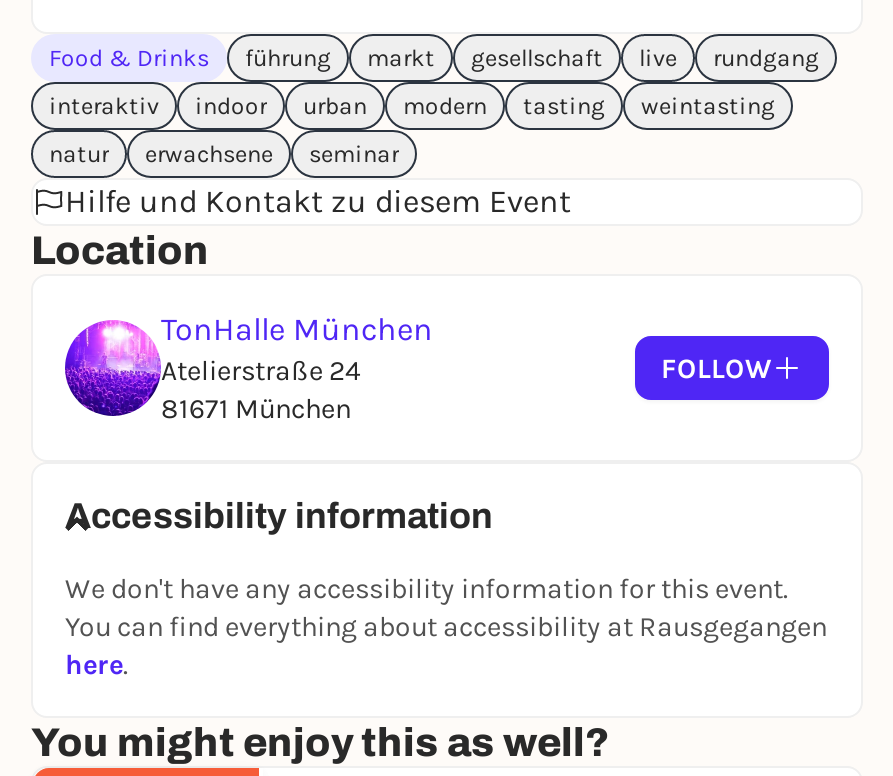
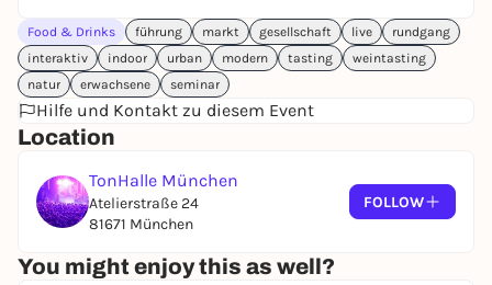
[65,496,827,682] Accessibility information | We don't have any accessibility information for this event. | You can find everything about accessibility at Rausgegangen | here. -> none

